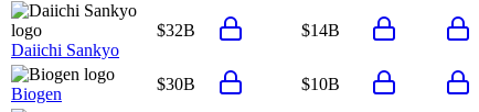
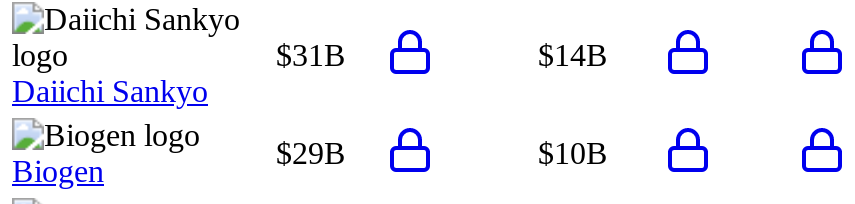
[157,21,195,40] $32B -> [276,38,346,72] $31B
[157,75,195,93] $30B -> [276,136,346,170] $29B

